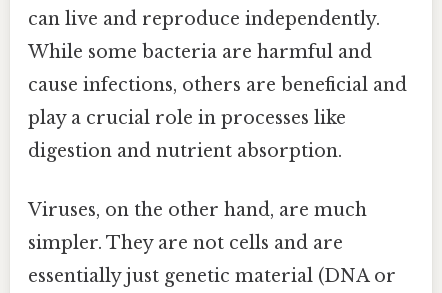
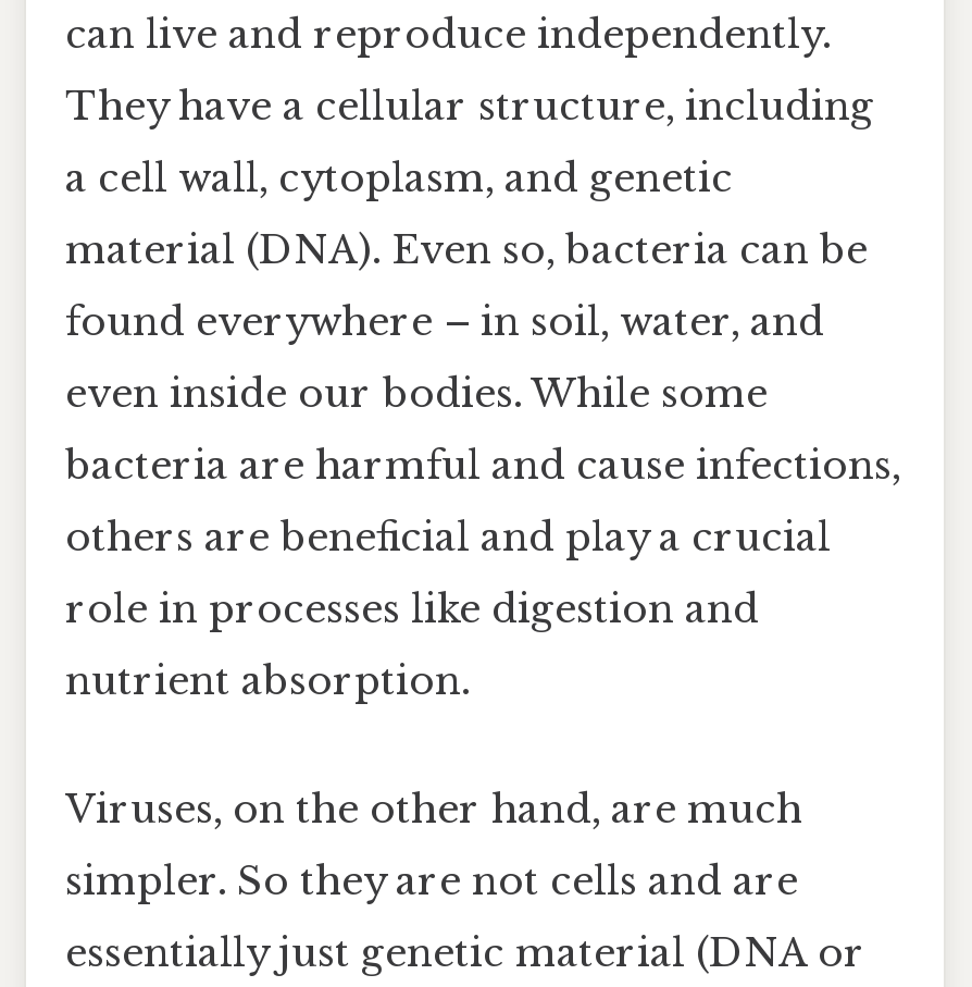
[28,41,407,162] While some bacteria are harmful and | cause infections, others are beneficial and | play a crucial role in processes like | digestion and nutrient absorption. -> [65,82,900,704] They have a cellular structure, including | a cell wall, cytoplasm, and genetic | material (DNA). Even so, bacteria can be | found everywhere – in soil, water, and | even inside our bodies. While some | bacteria are harmful and cause infections, | others are beneficial and play a crucial | role in processes like digestion and | nutrient absorption.
[28,232,343,254] simpler. They are not cells and are -> [65,857,798,905] simpler. So they are not cells and are

